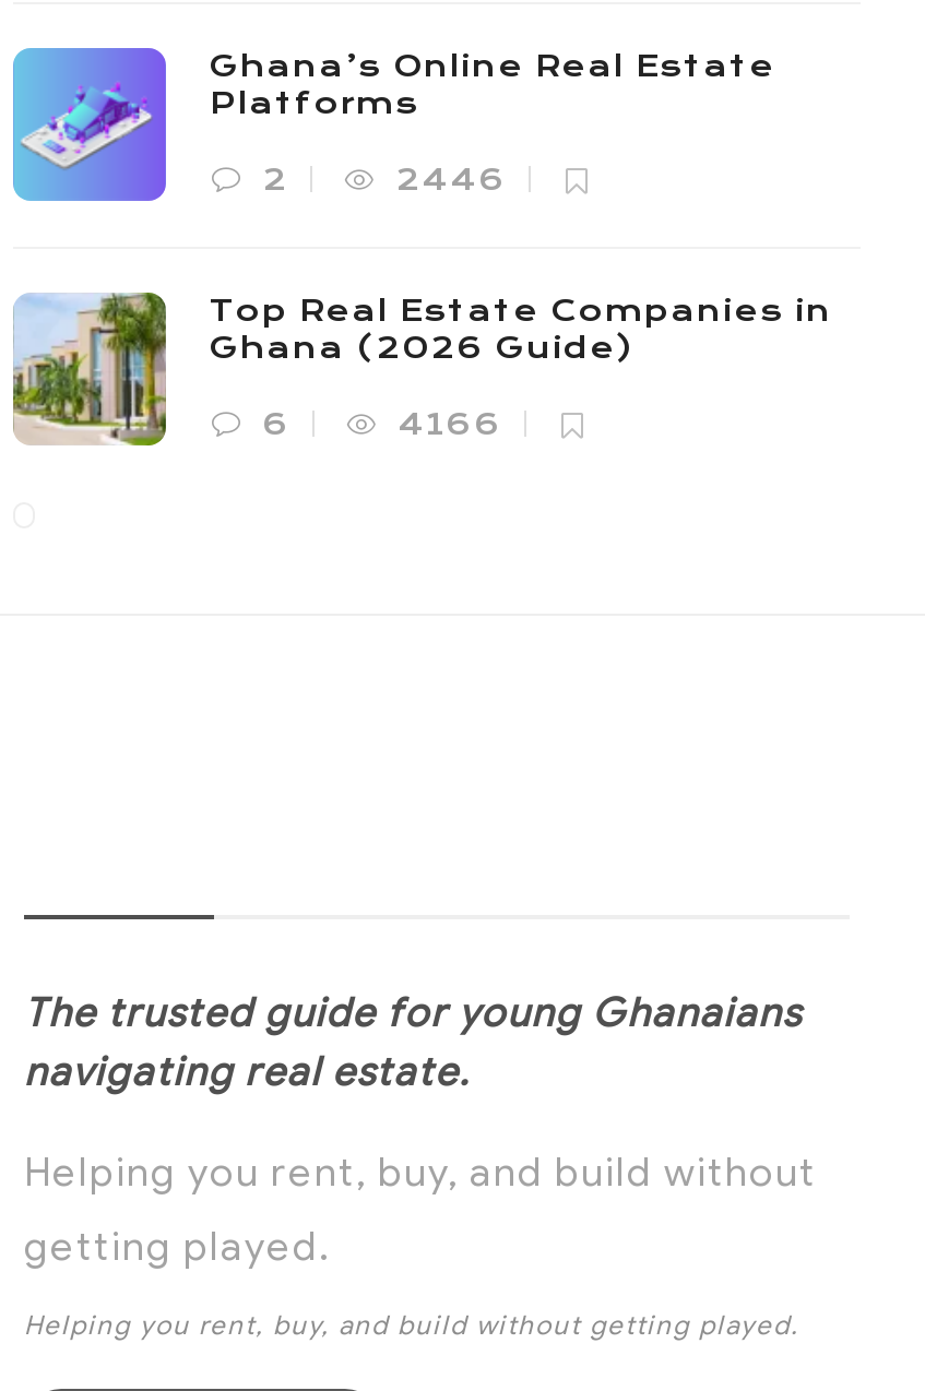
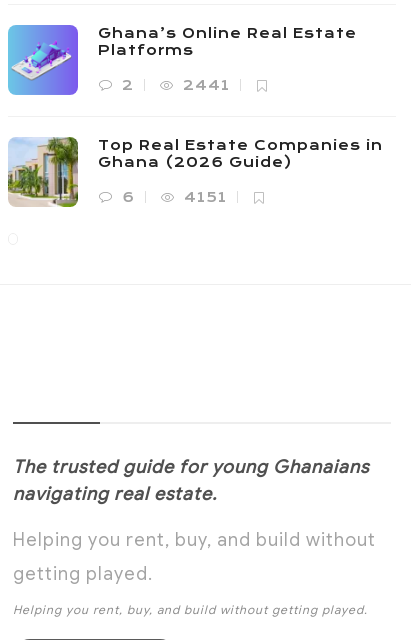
[384,162,507,197] 2446 -> [178,77,230,93] 2441
[387,407,502,442] 4166 -> [179,189,227,205] 4151

